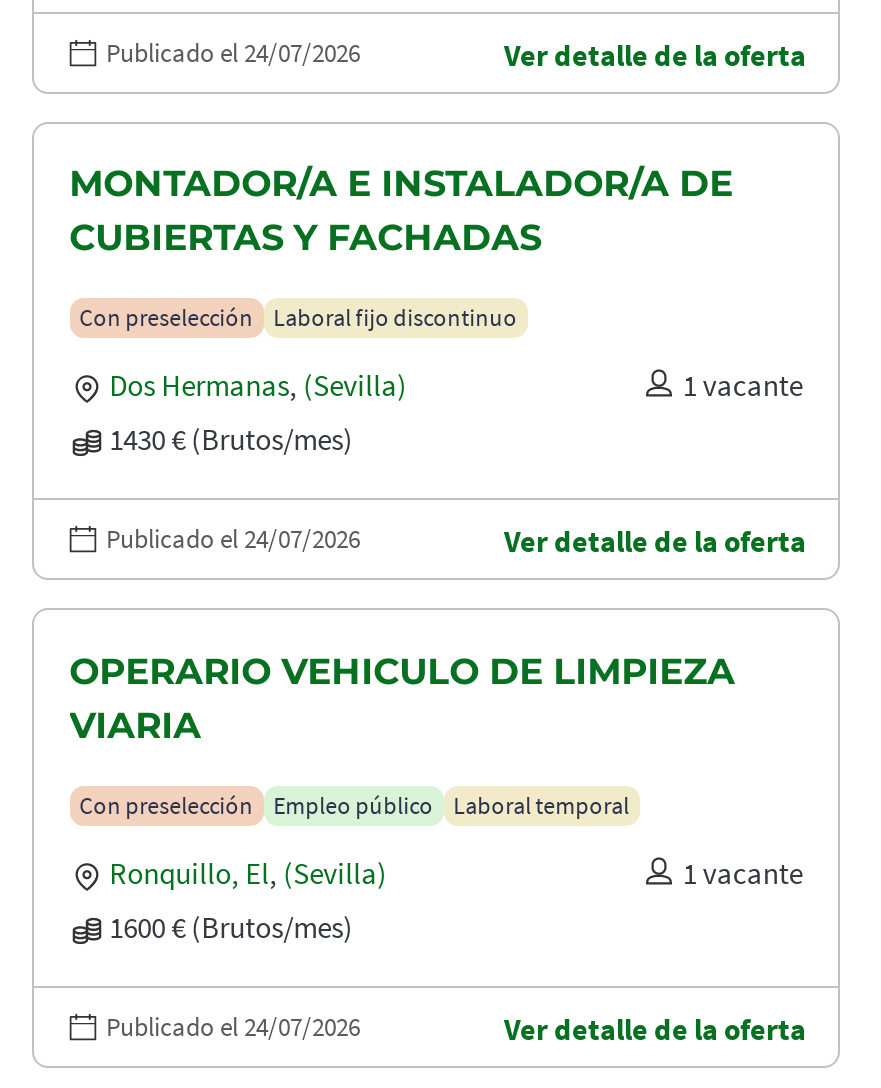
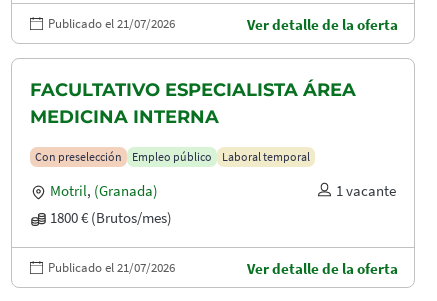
[106,35,360,69] Publicado el 24/07/2026 -> [48,15,175,32] Publicado el 21/07/2026
[69,163,806,748] MONTADOR/A E INSTALADOR/A DE | CUBIERTAS Y FACHADAS | Con preselección | Laboral fijo discontinuo | Dos Hermanas, (Sevilla) | 1 vacante | 1430 € (Brutos/mes) | Publicado el 24/07/2026 | Ver detalle de la oferta | OPERARIO VEHICULO DE LIMPIEZA | VIARIA -> [30,79,356,128] FACULTATIVO ESPECIALISTA ÁREA | MEDICINA INTERNA
[109,854,387,892] Ronquillo, El, (Sevilla) -> [50,181,158,200] Motril, (Granada)
[109,908,353,946] 1600 € (Brutos/mes) -> [50,208,172,227] 1800 € (Brutos/mes)
[106,1010,360,1044] Publicado el 24/07/2026 -> [48,259,175,276] Publicado el 21/07/2026

